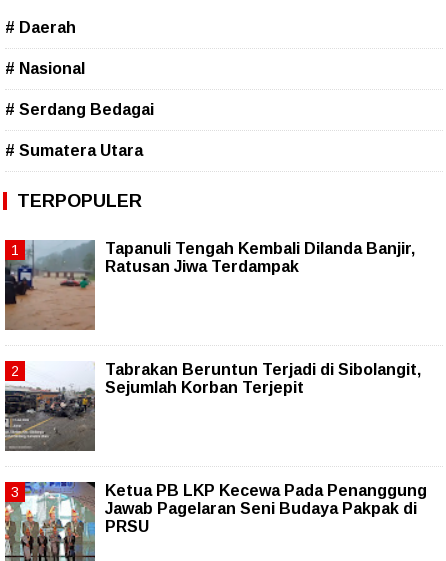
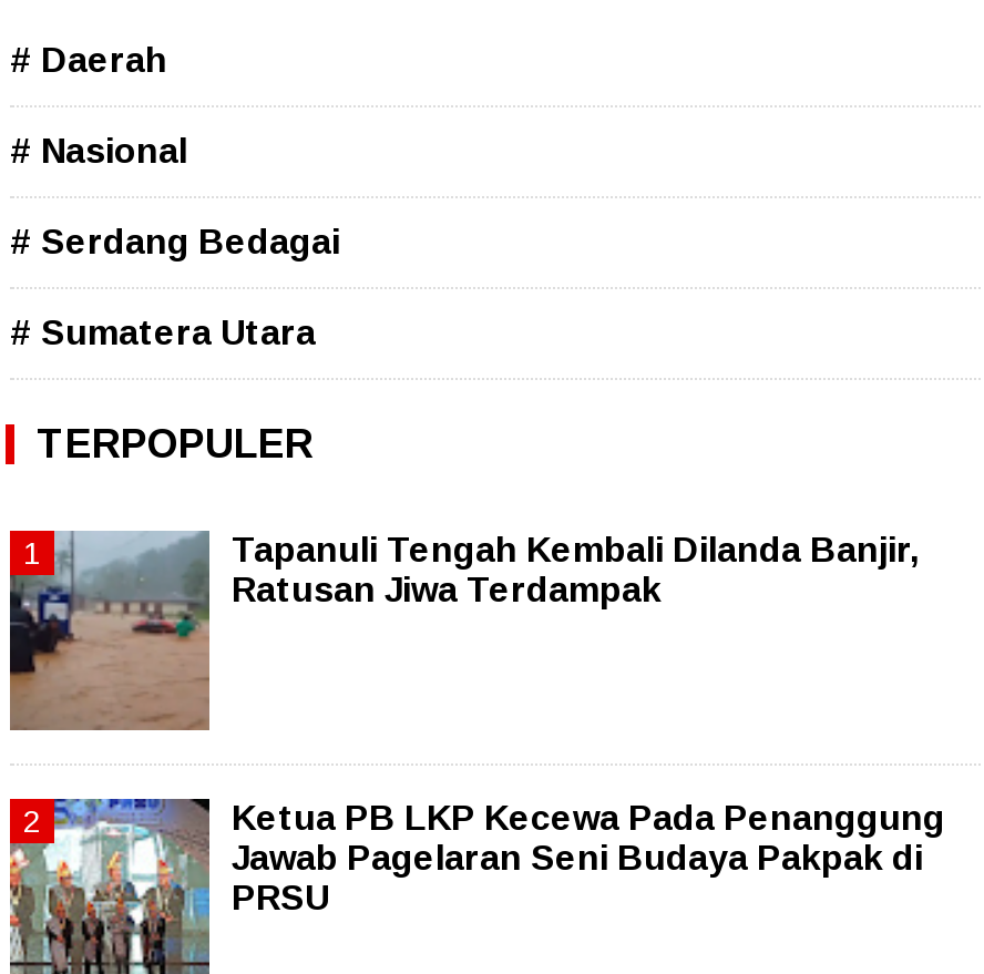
[5,361,421,451] [image] | Tabrakan Beruntun Terjadi di Sibolangit, | Sejumlah Korban Terjepit -> none

